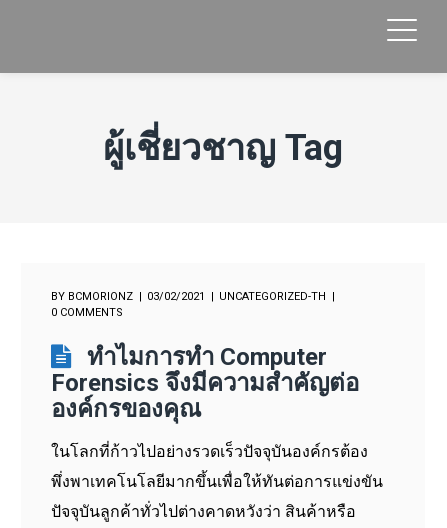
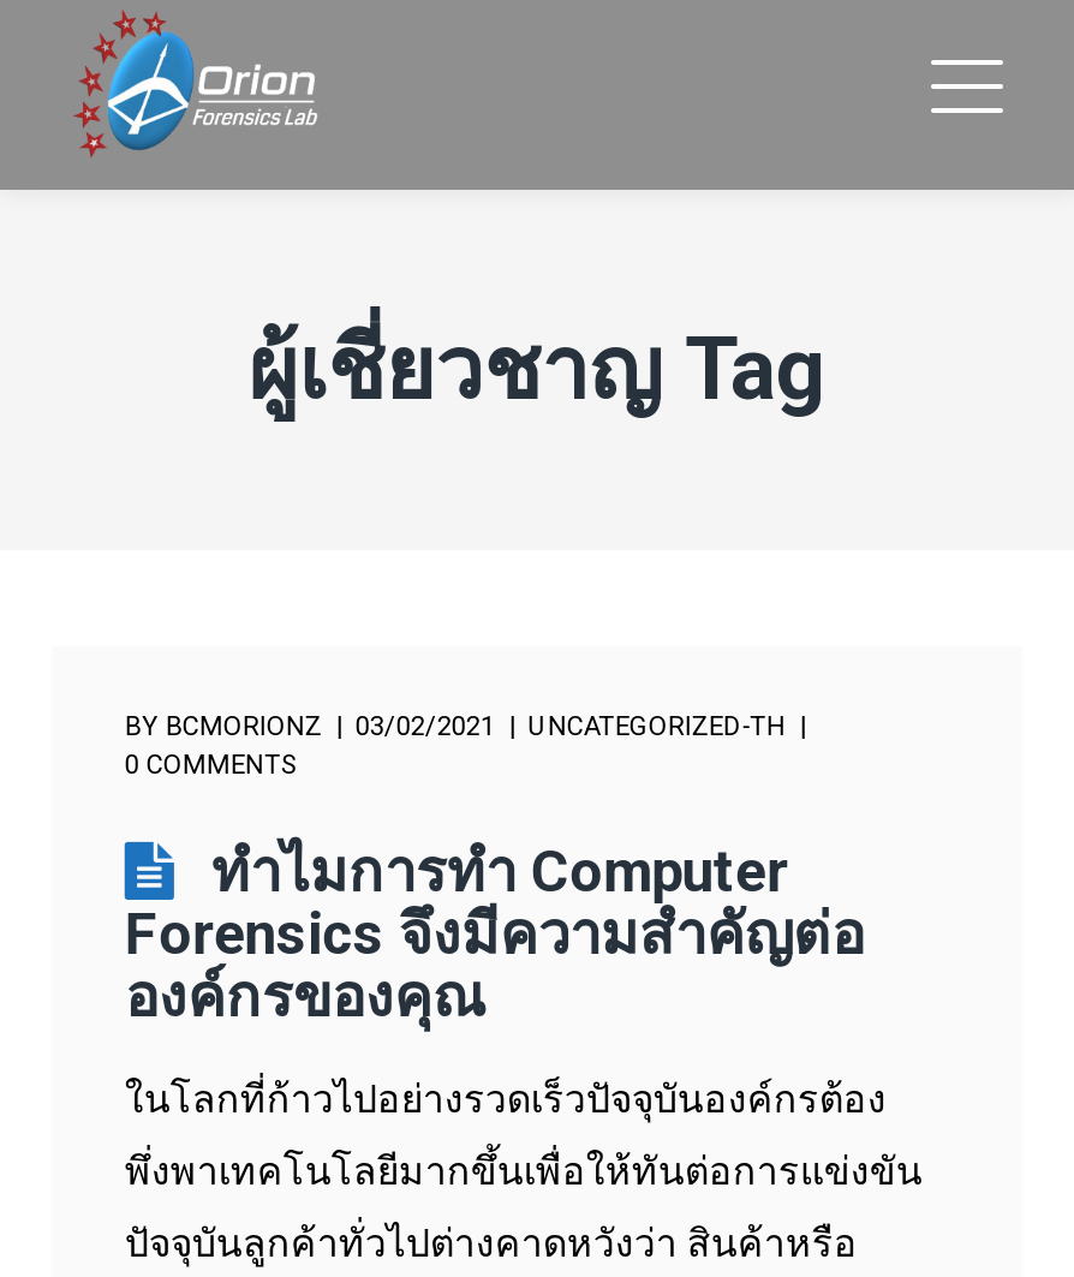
none -> [76,12,318,156] [image]

